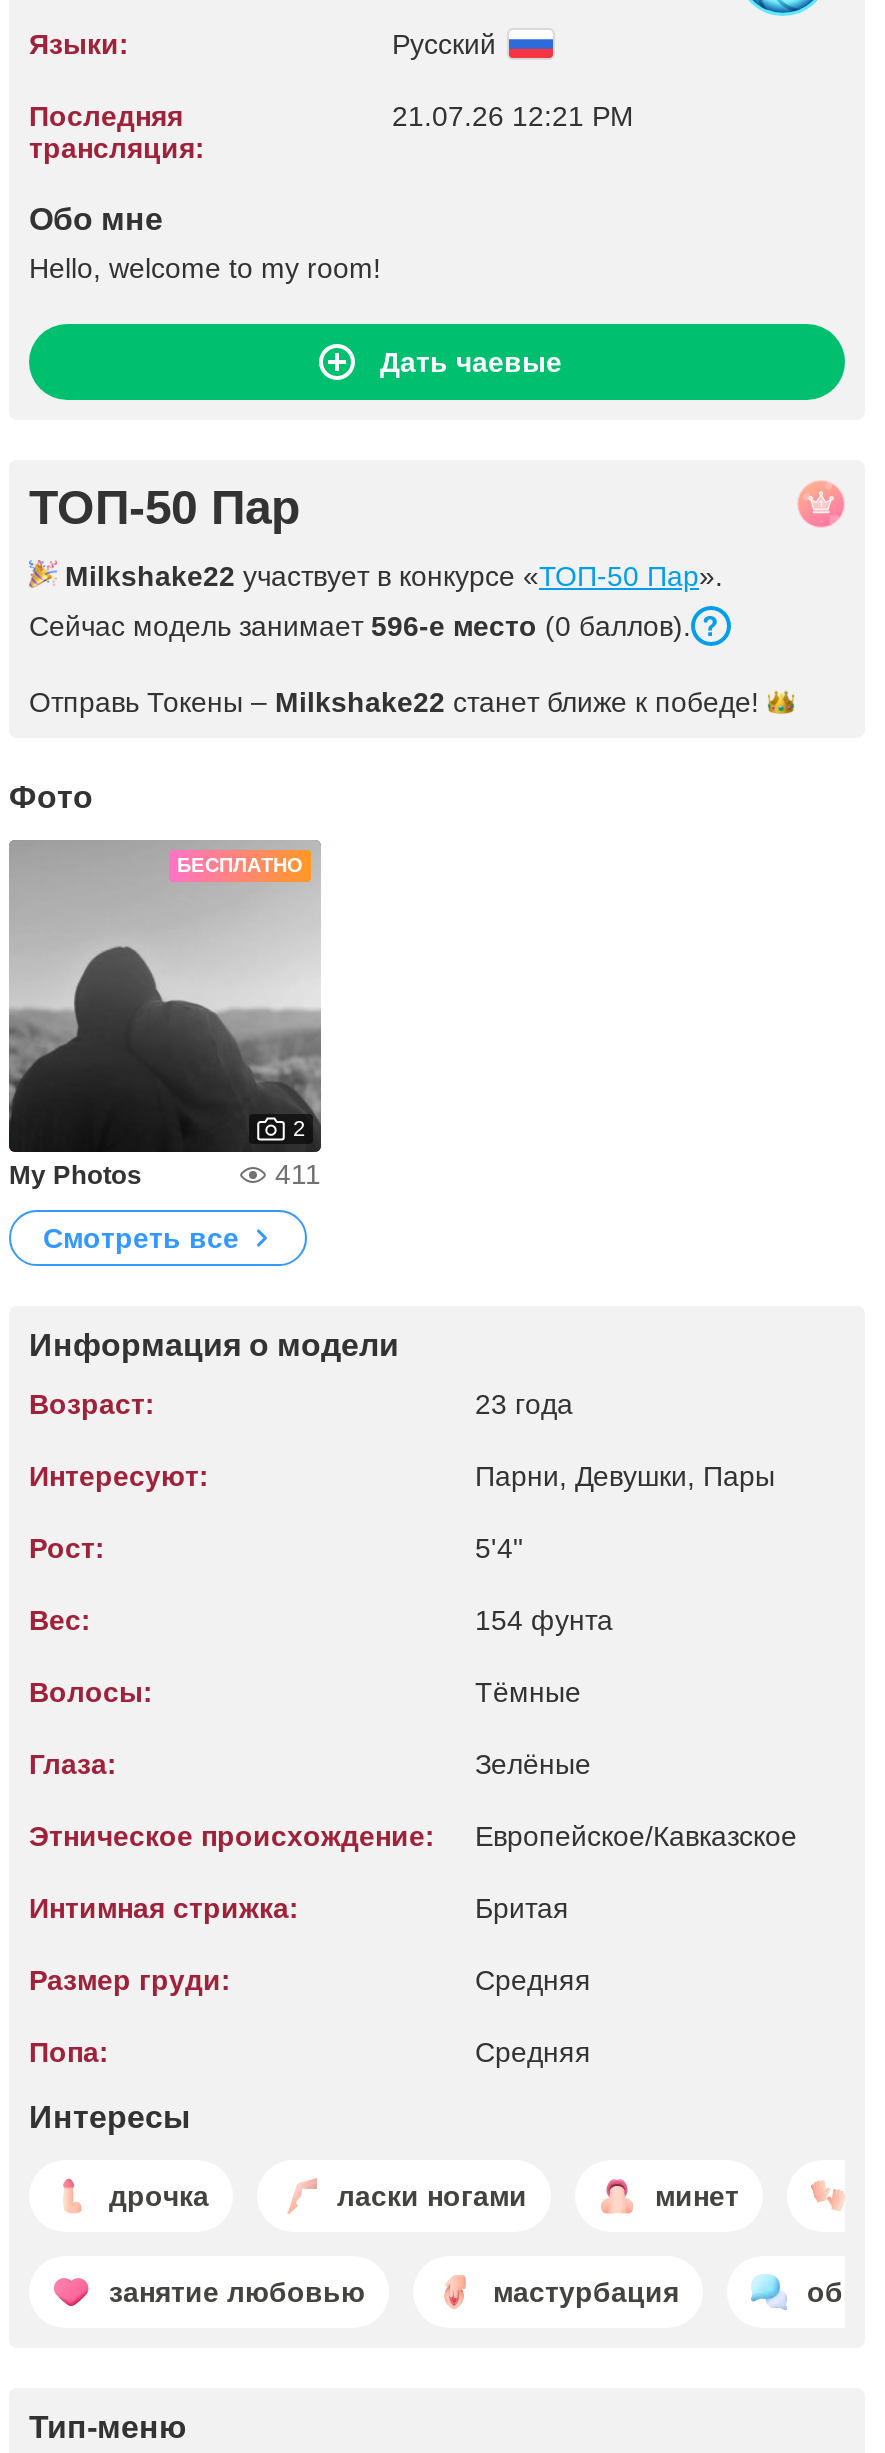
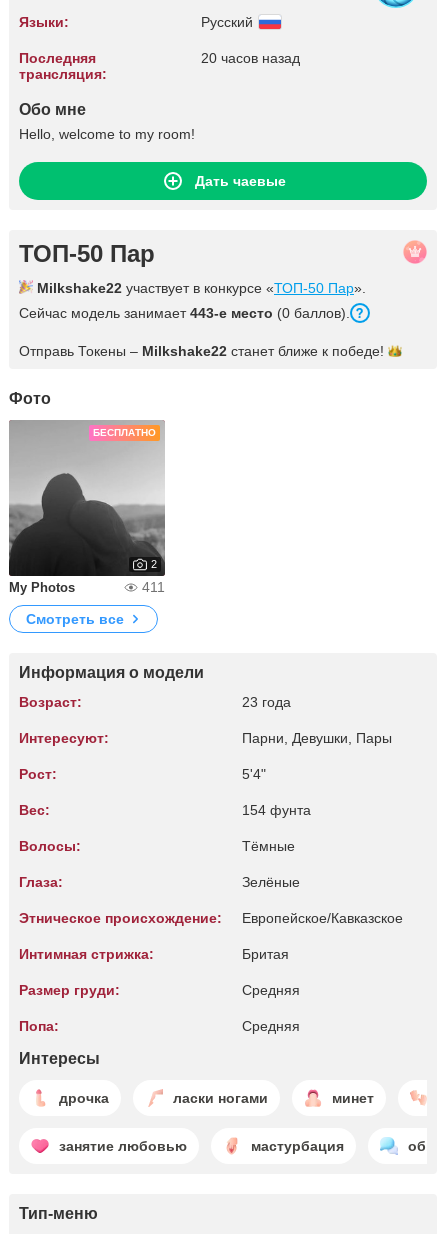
[392,100,634,132] 21.07.26 12:21 PM -> [200,50,299,66] 20 часов назад
[29,610,691,642] Сейчас модель занимает 596-е место (0 баллов). -> [19,305,350,321] Сейчас модель занимает 443-е место (0 баллов).

